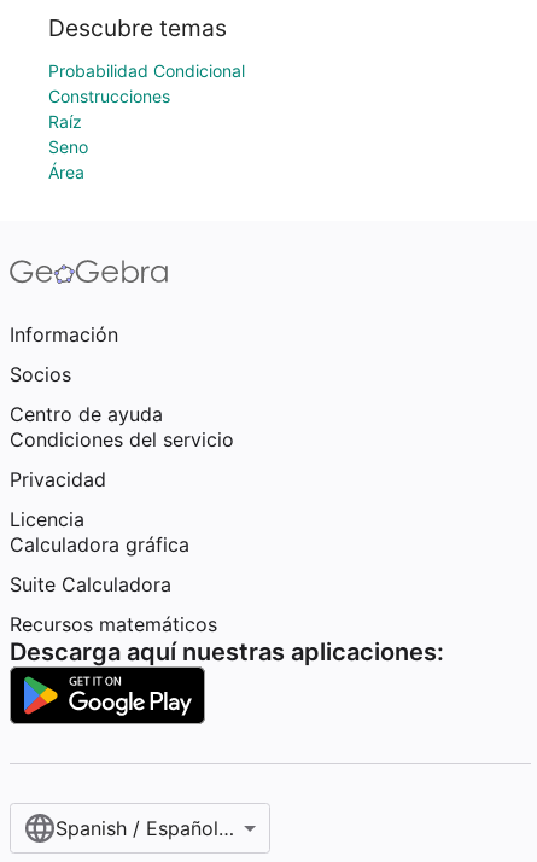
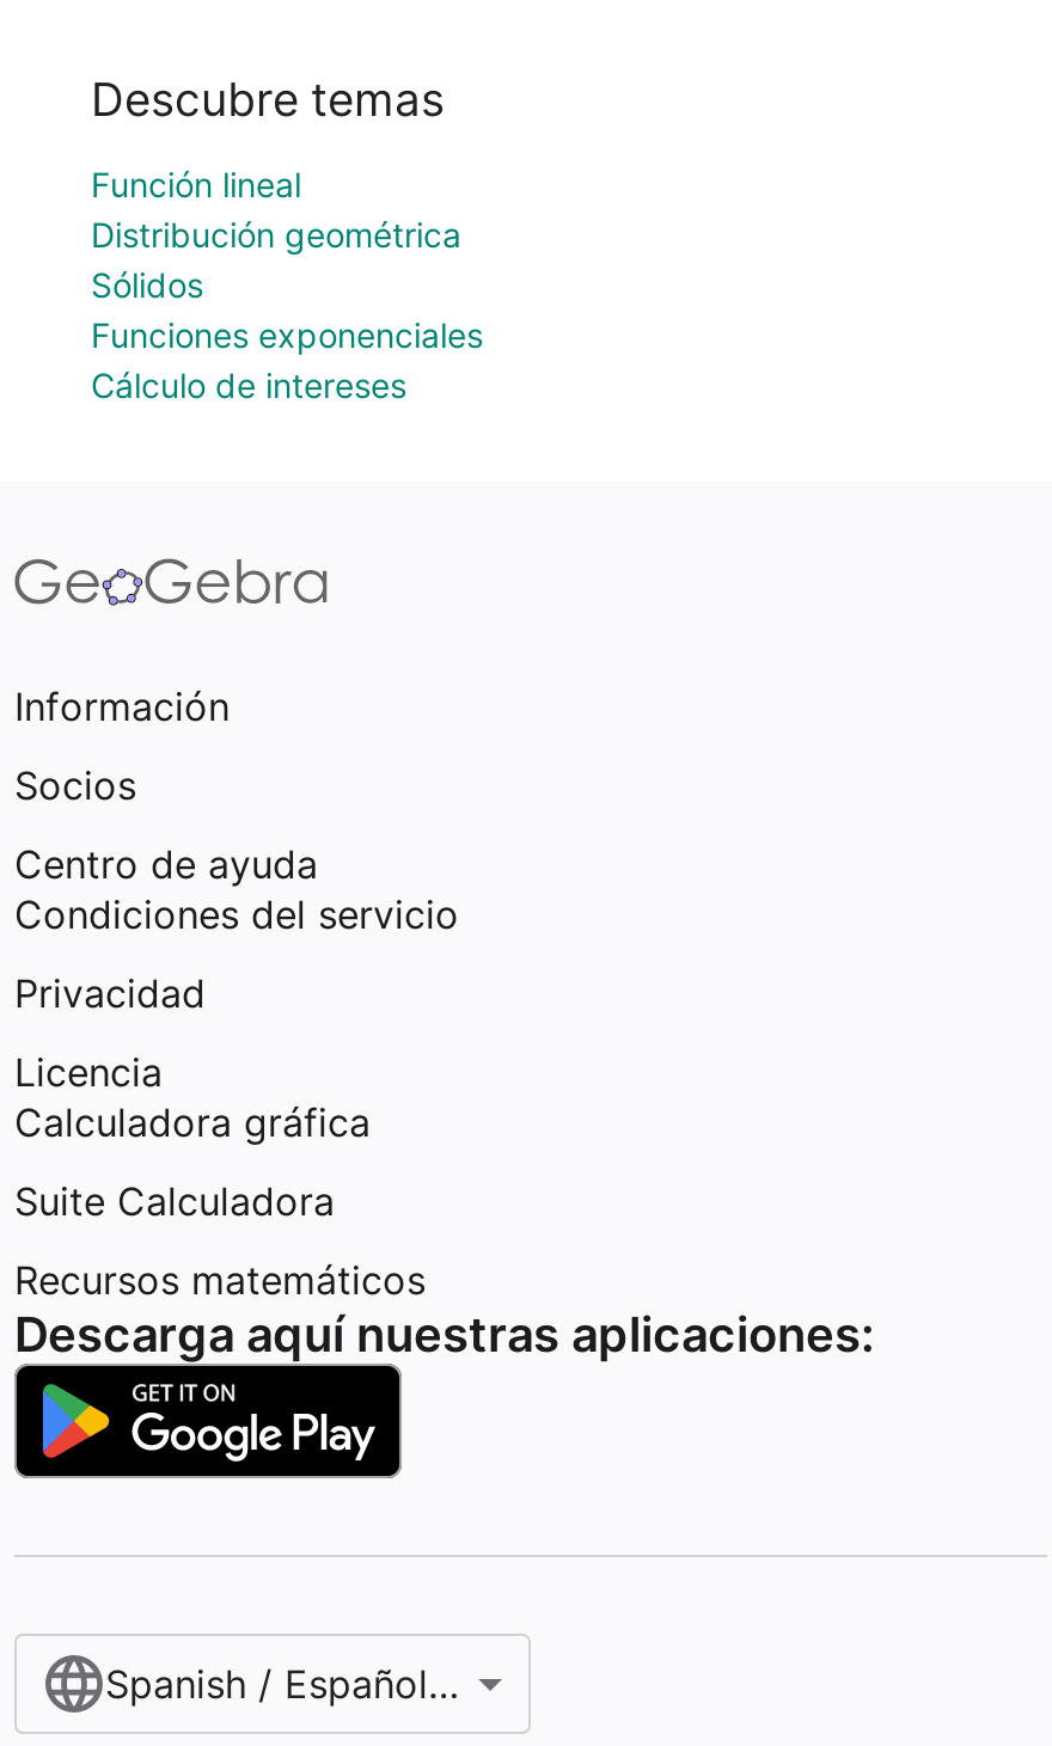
[48,60,245,182] Probabilidad Condicional | Construcciones | Raíz | Seno | Área -> [91,164,483,405] Función lineal | Distribución geométrica | Sólidos | Funciones exponenciales | Cálculo de intereses

